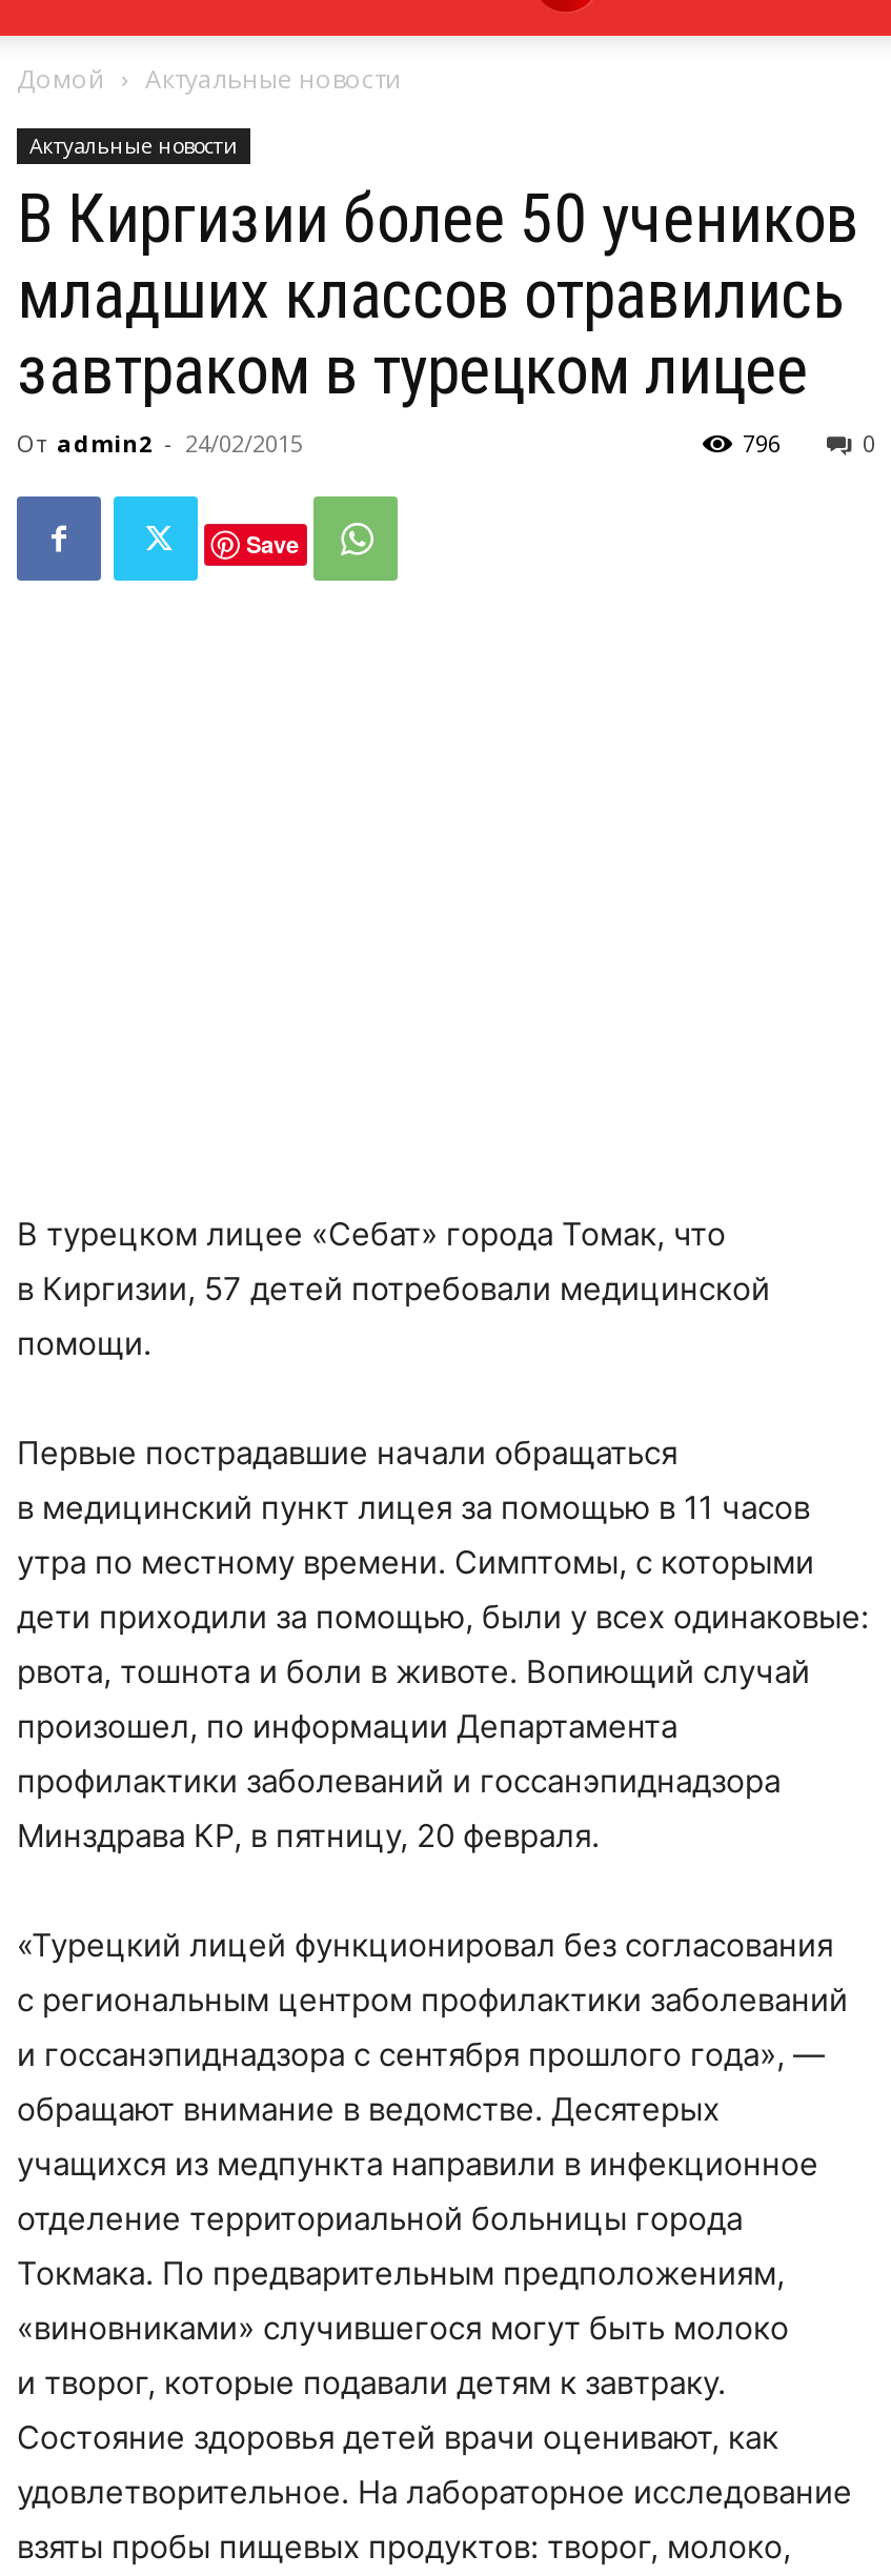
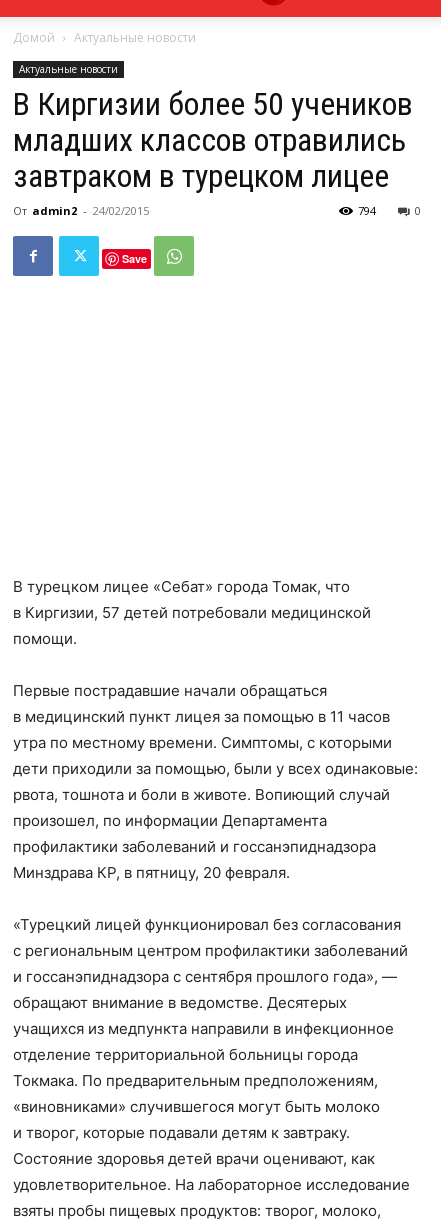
[743,427,781,459] 796 -> [358,203,376,218] 794

